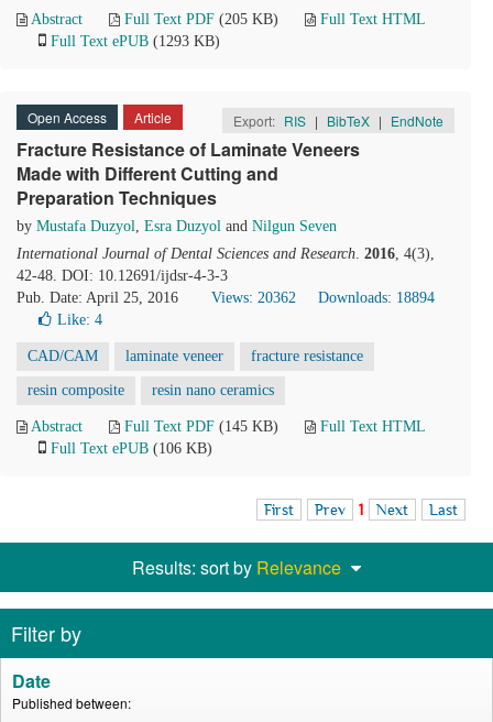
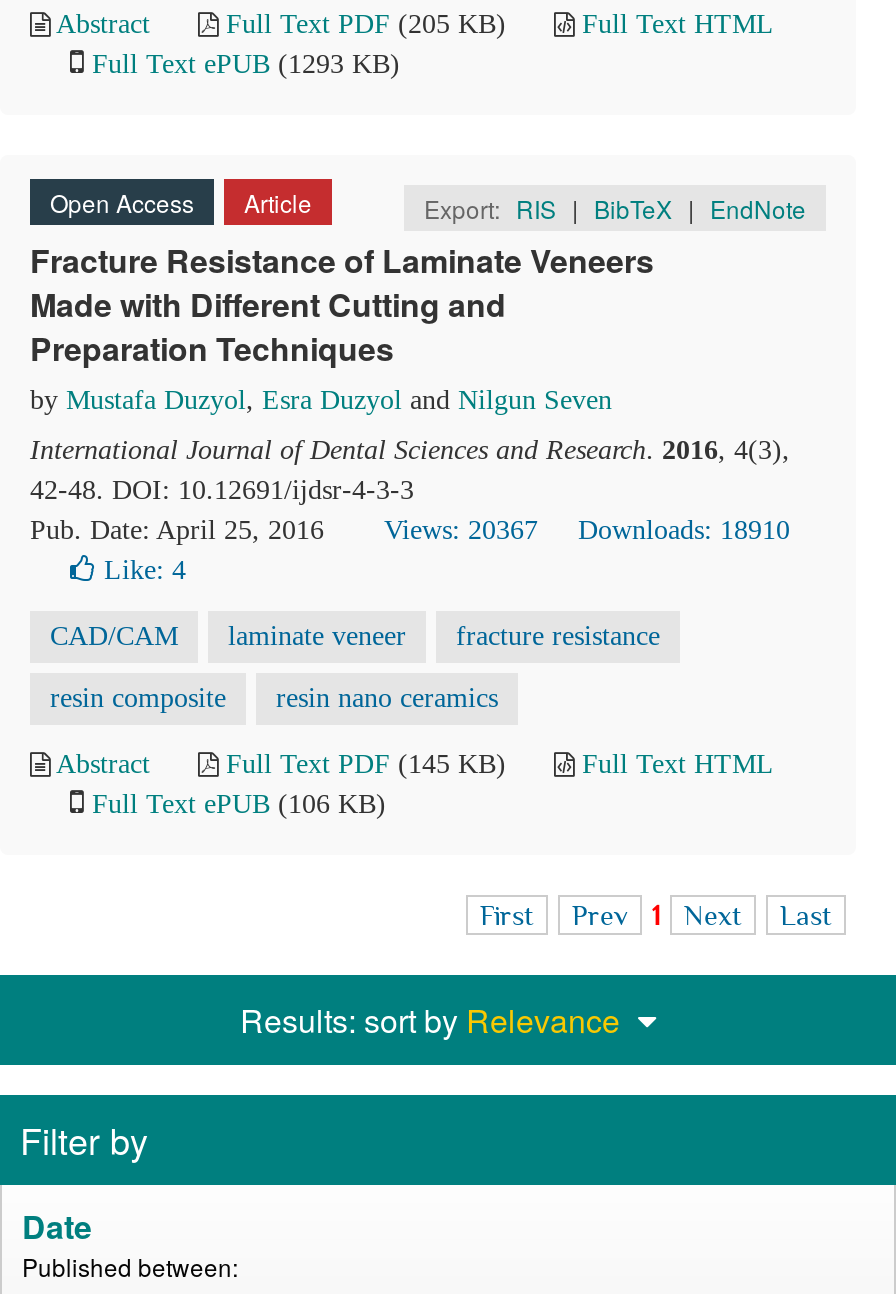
[211,289,296,306] Views: 20362 -> [384,515,538,545] Views: 20367
[318,289,435,306] Downloads: 18894 -> [578,515,790,545] Downloads: 18910

